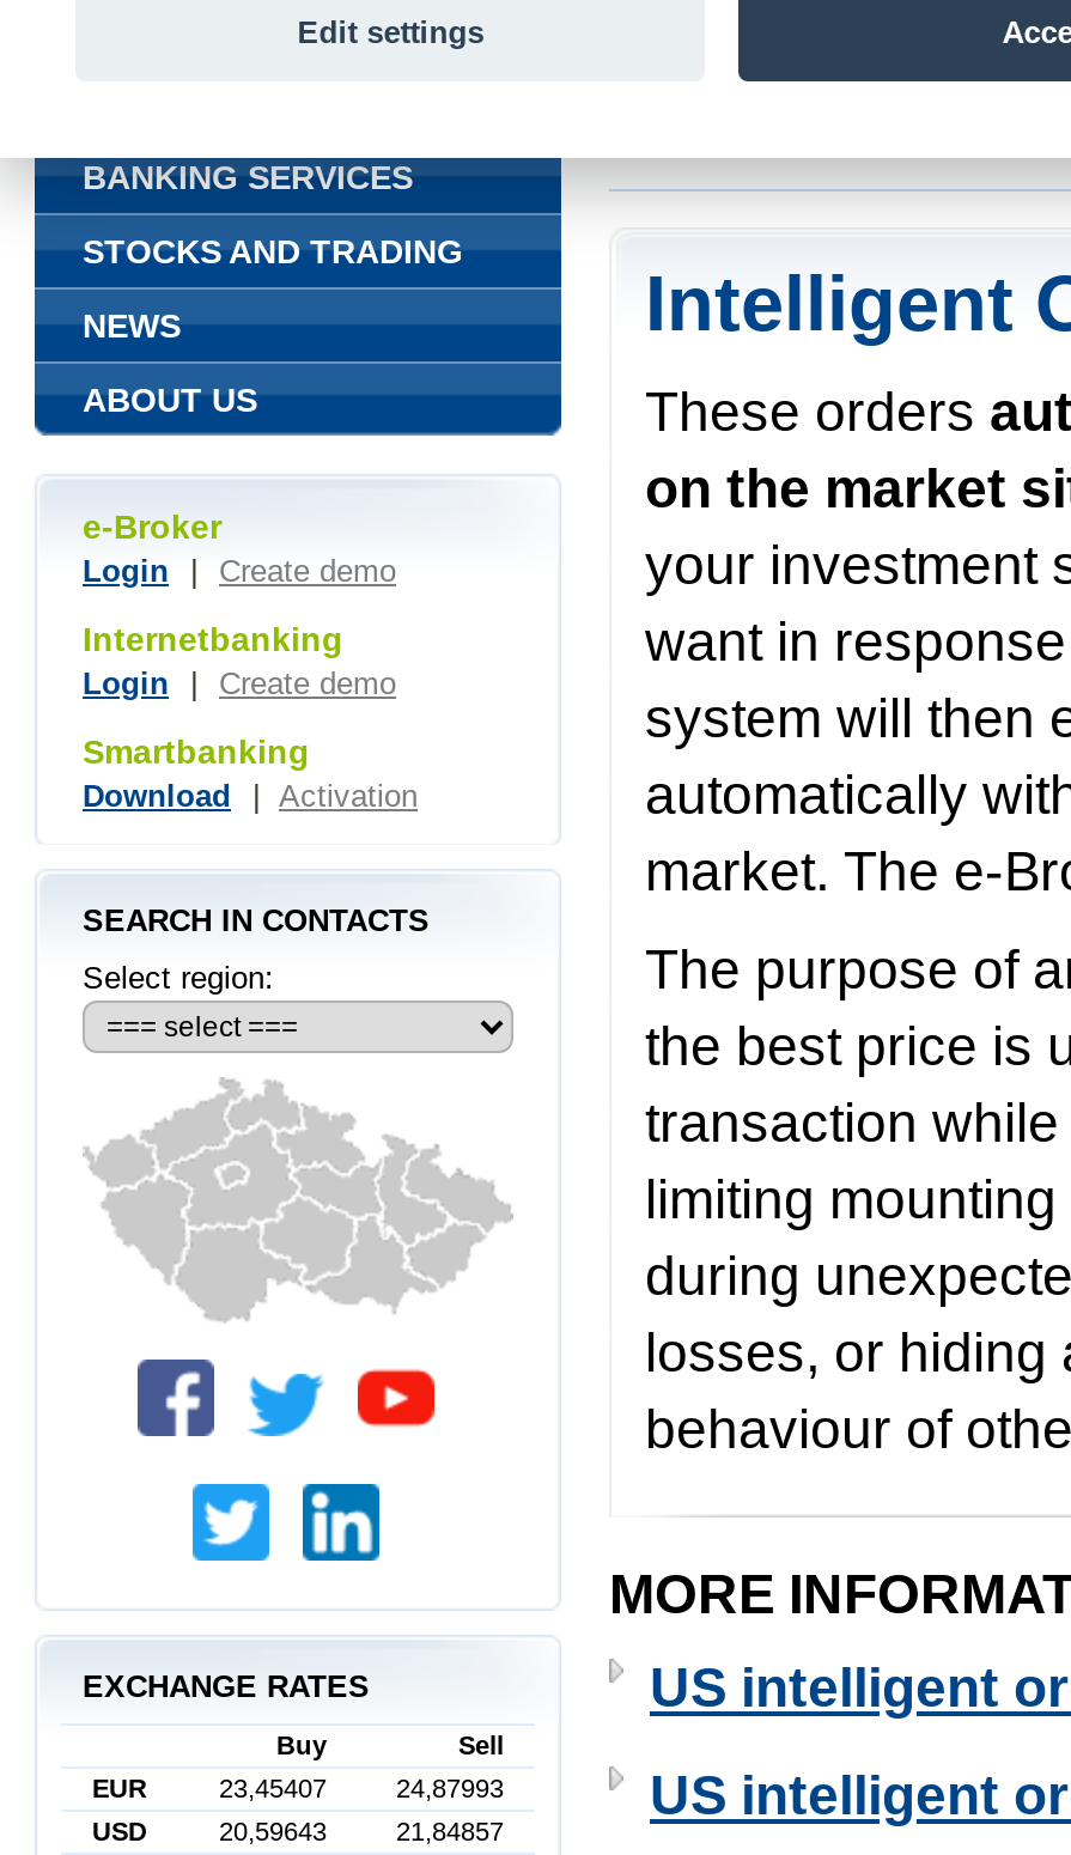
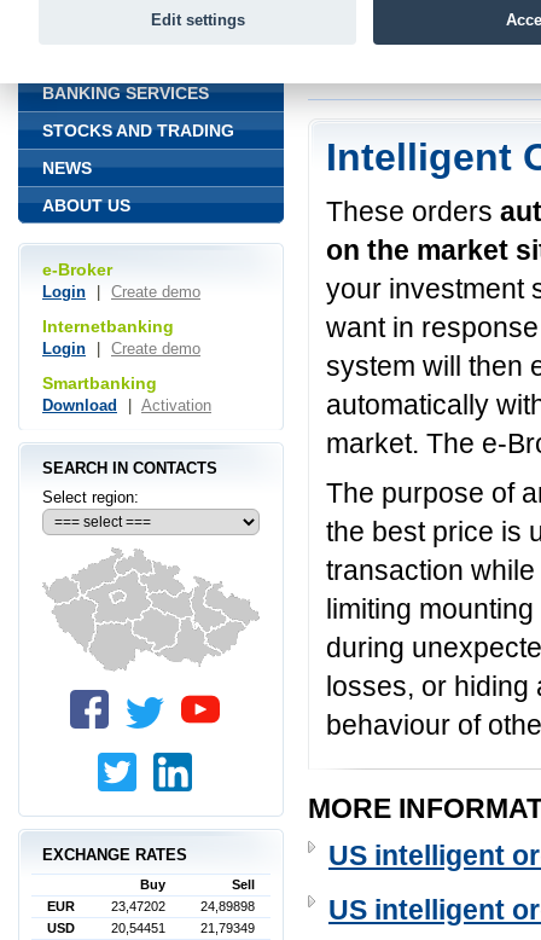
[219,1774,327,1803] 23,45407 -> [111,899,165,914] 23,47202
[396,1774,504,1803] 24,87993 -> [200,899,255,914] 24,89898
[219,1817,327,1846] 20,59643 -> [111,921,165,935] 20,54451
[396,1817,504,1846] 21,84857 -> [200,921,255,935] 21,79349

